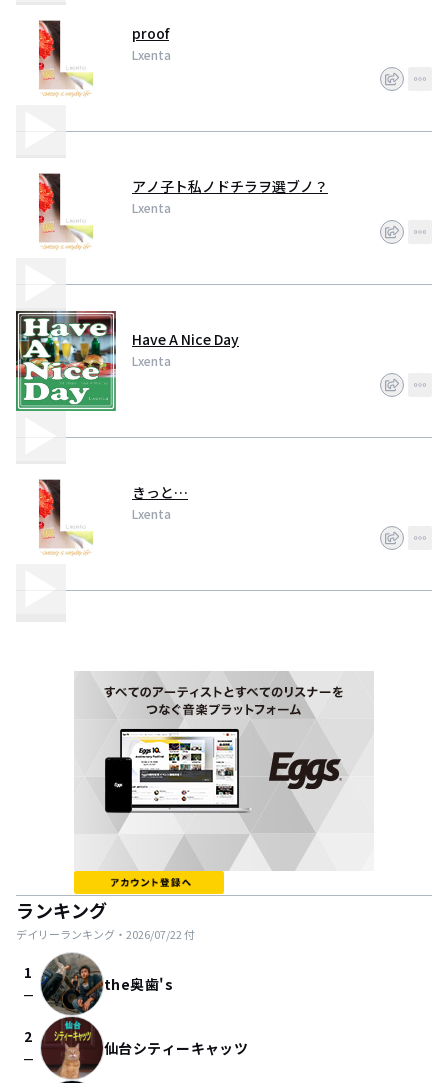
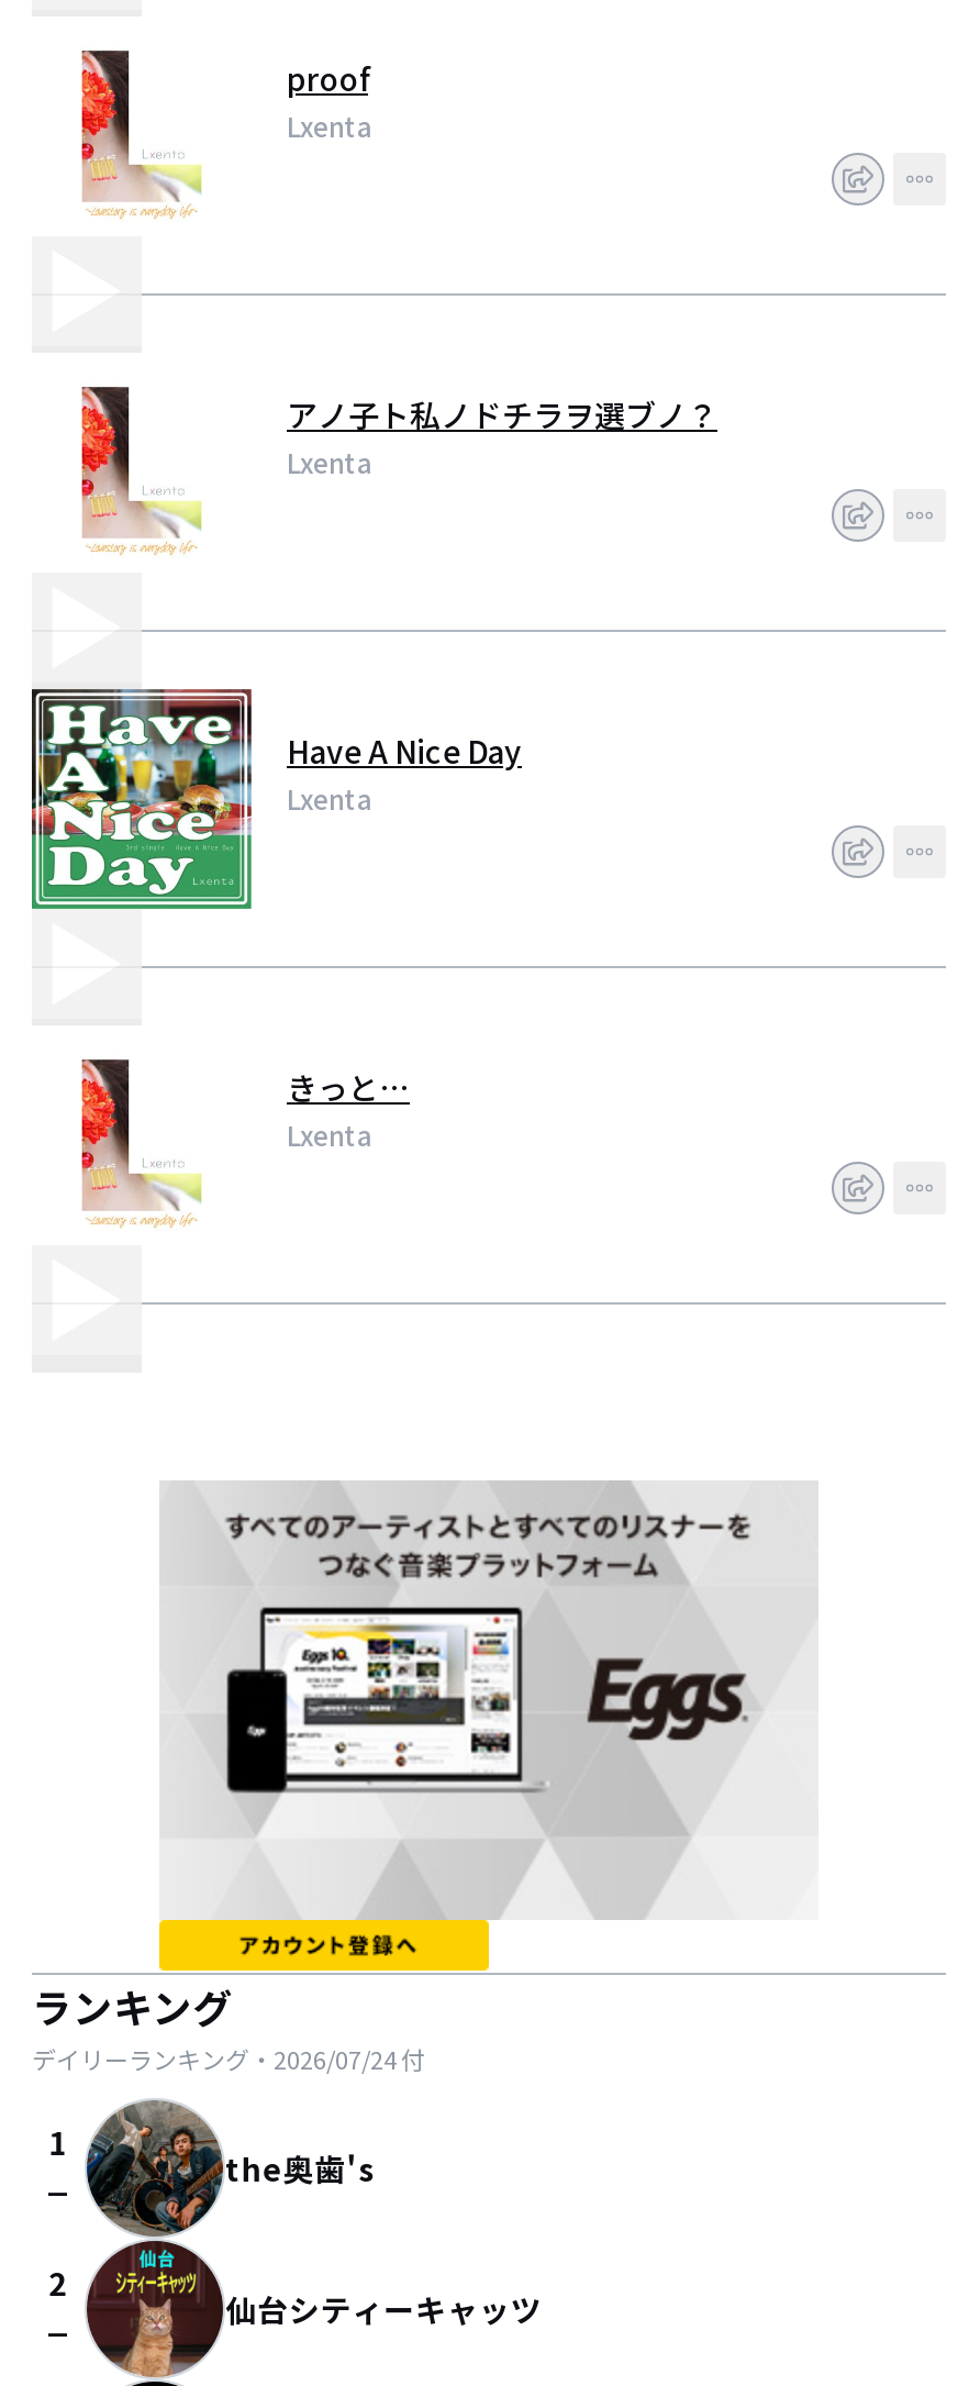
[16,926,195,942] デイリーランキング・2026/07/22付 -> [32,2041,425,2076] デイリーランキング・2026/07/24付

